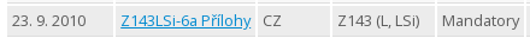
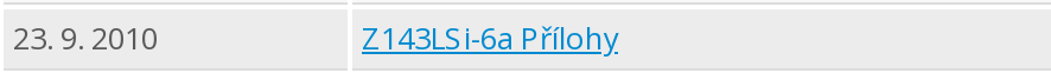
[121,9,519,31] Z143LSi-6a Přílohy CZ | Z143 (L, LSi) | Mandatory -> [362,16,618,59] Z143LSi-6a Přílohy

